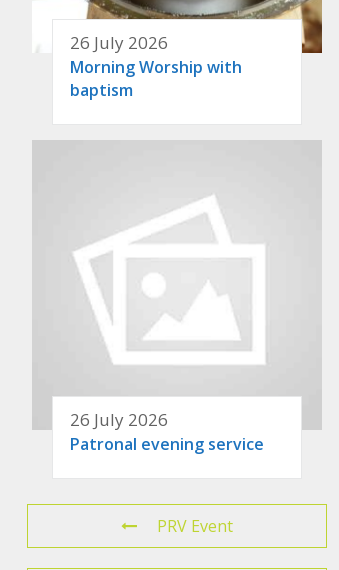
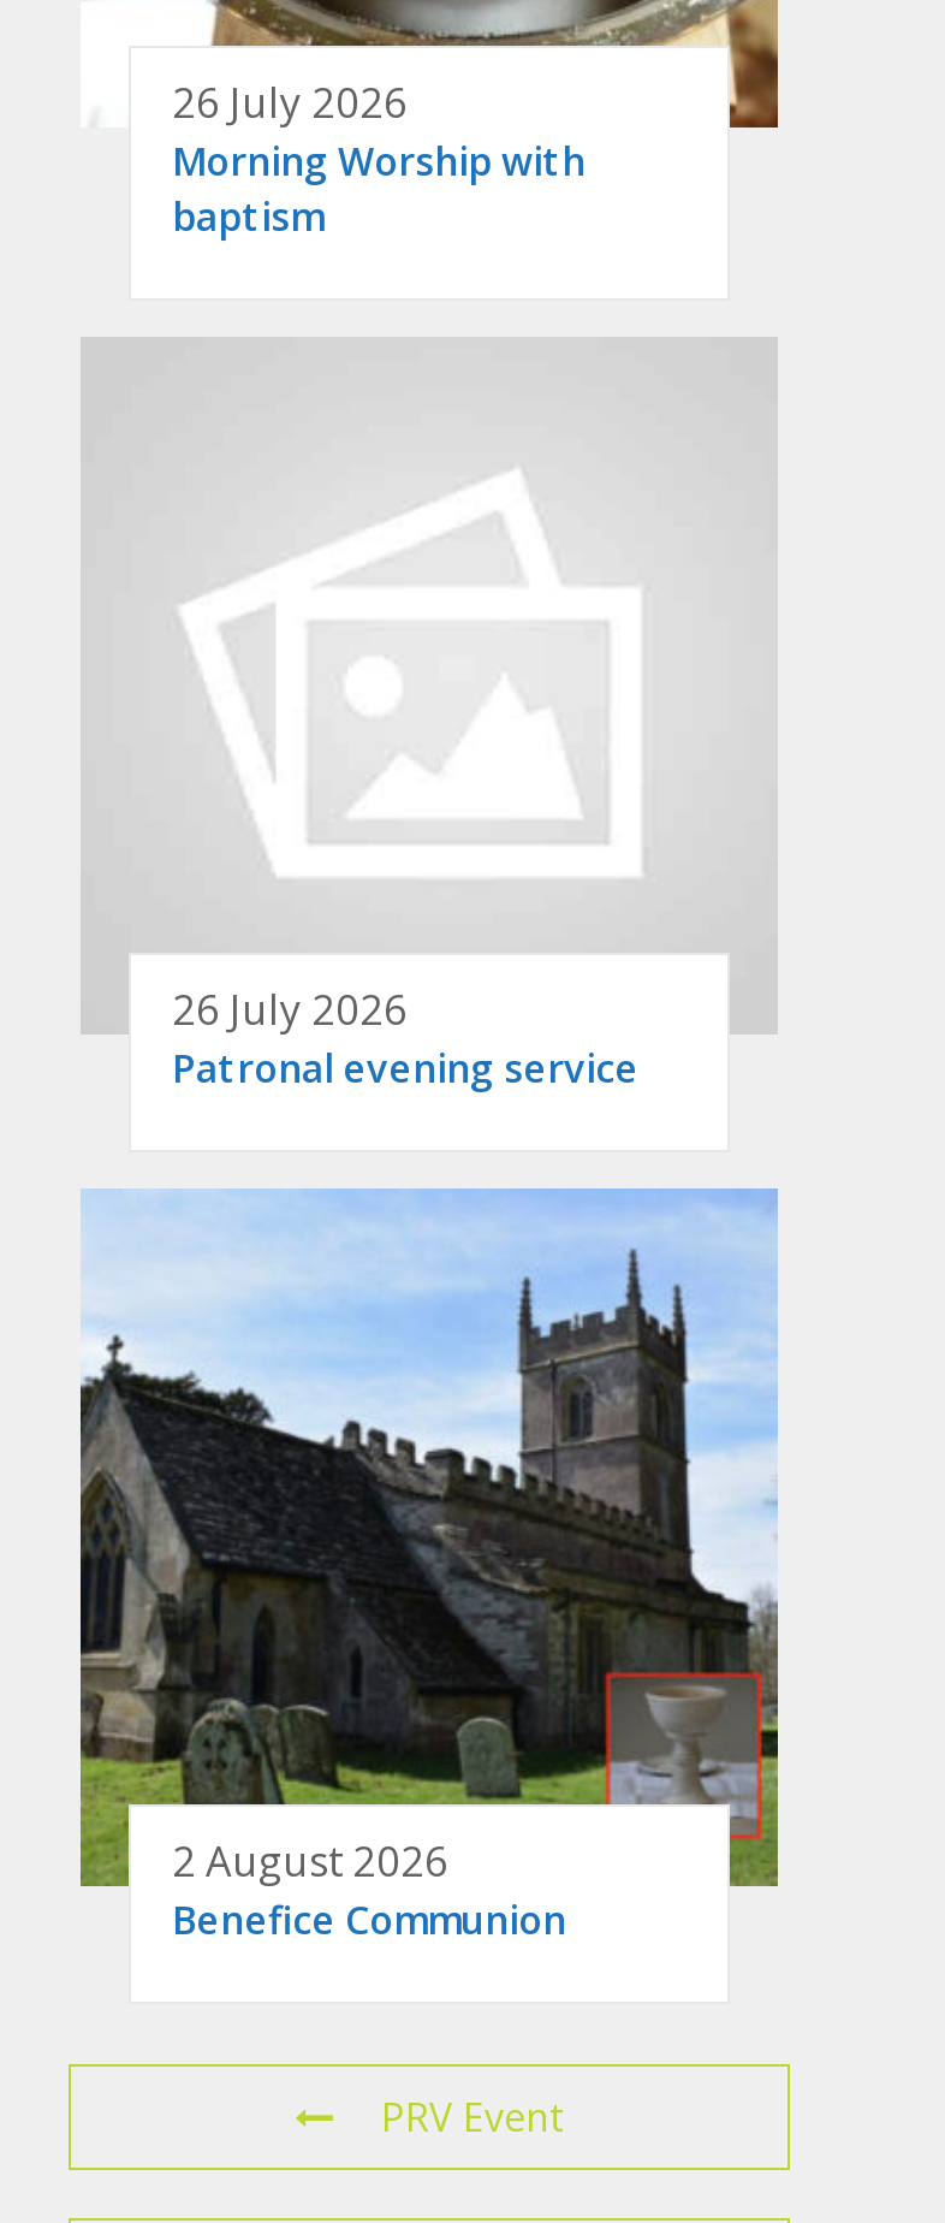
none -> [78,1188,780,1945] [image] | 2 August 2026 | Benefice Communion

